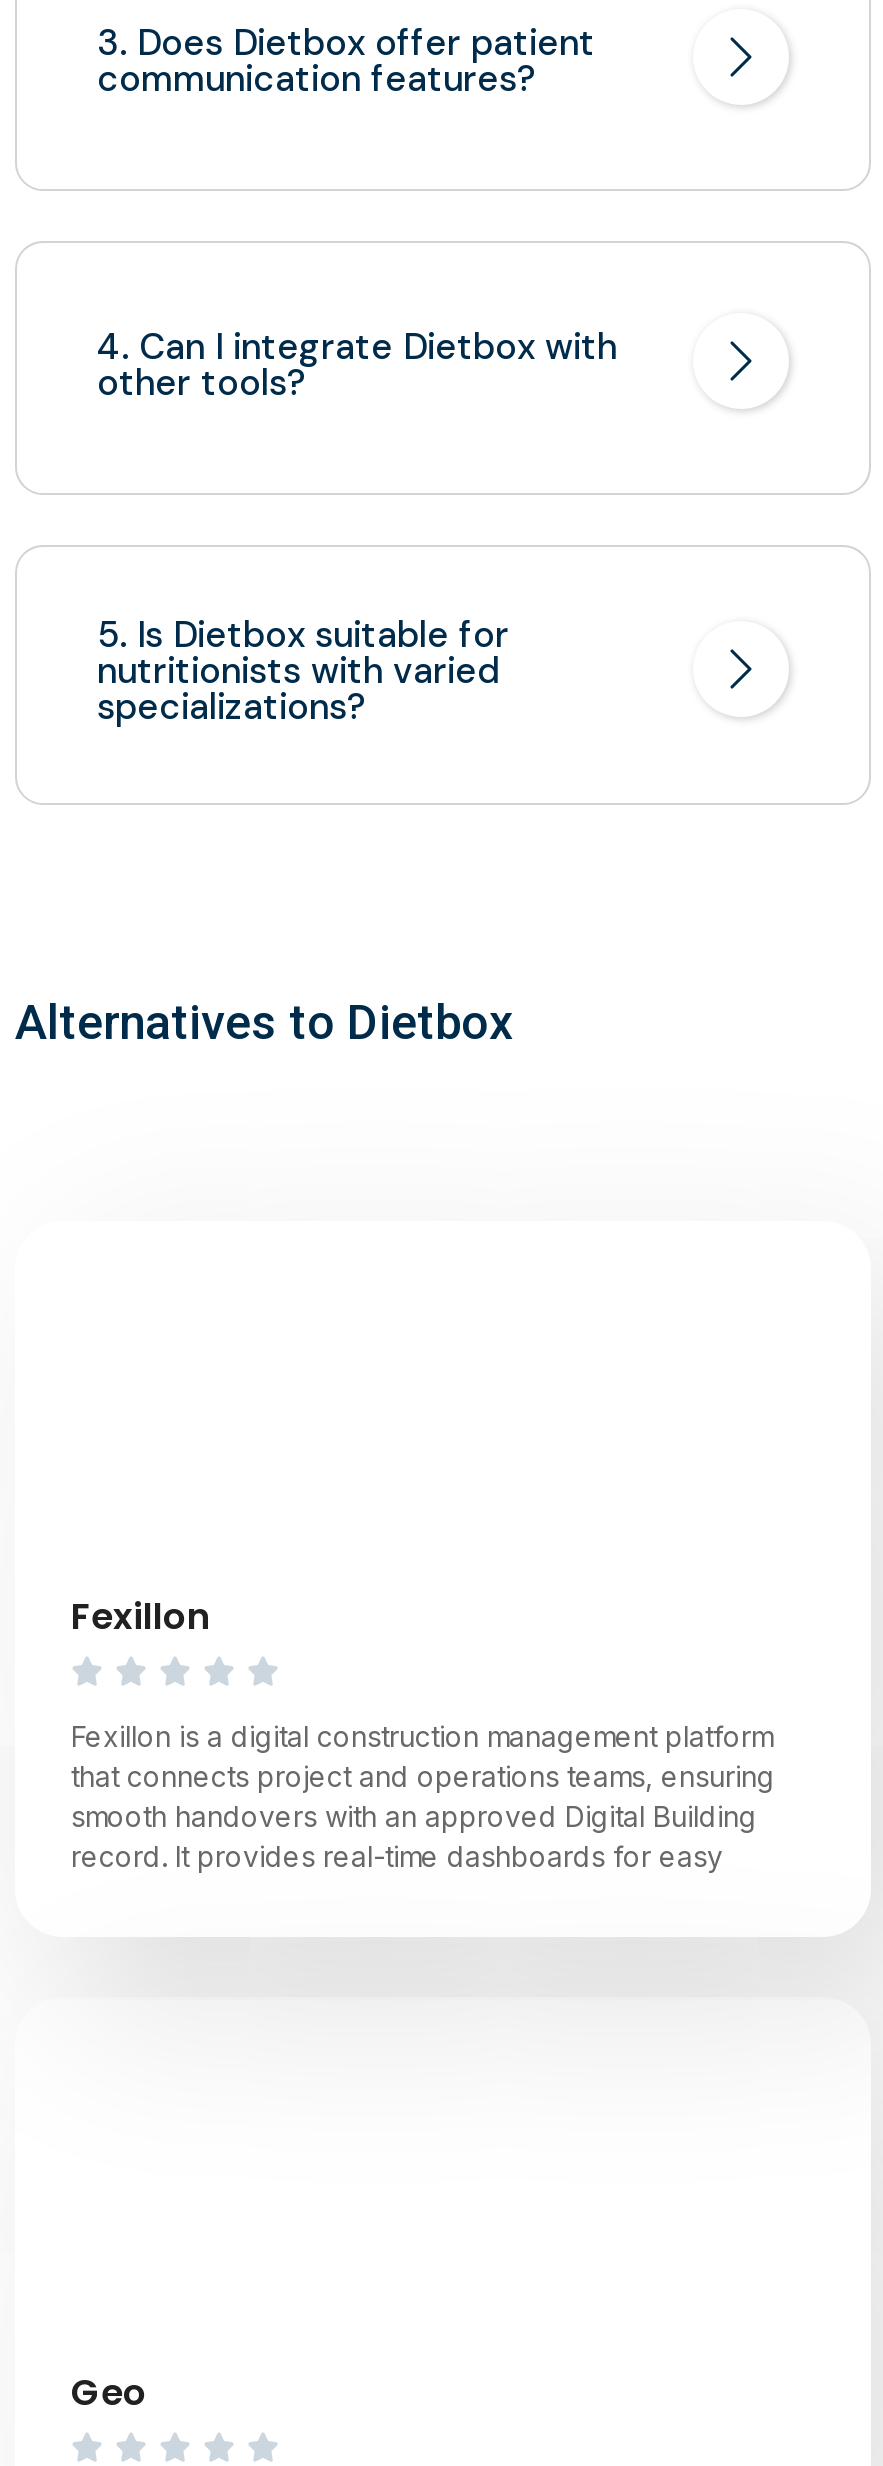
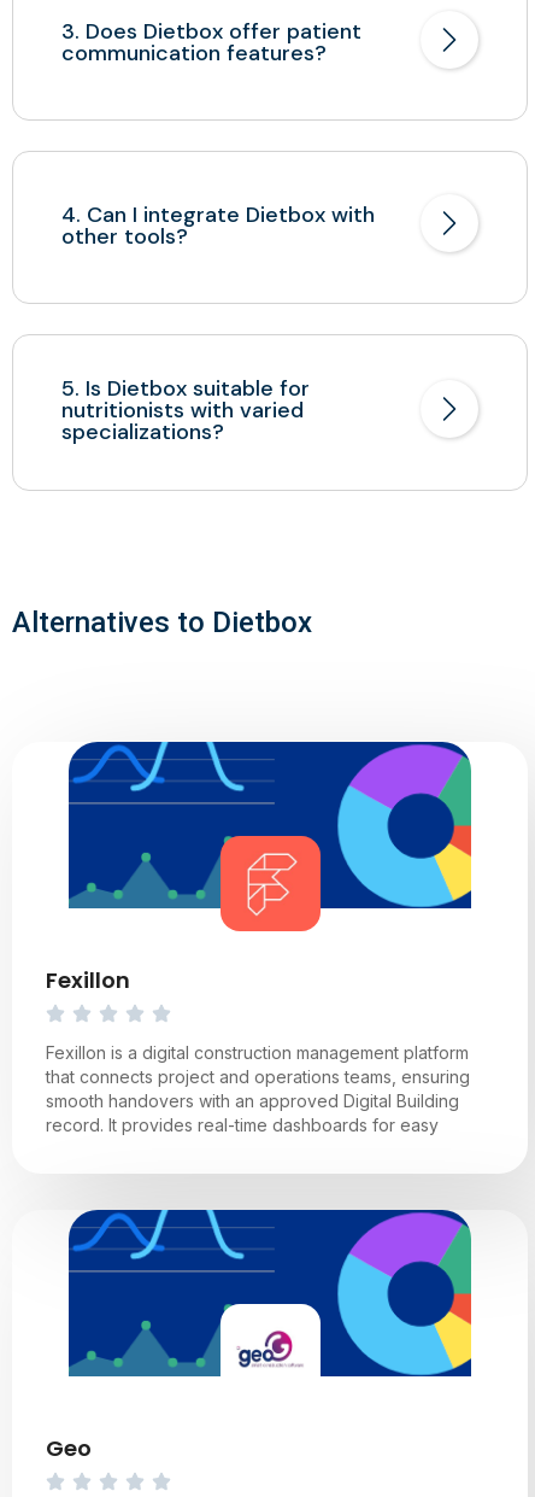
none -> [67,741,472,932] [image]
none -> [67,1209,472,1378] [image]

